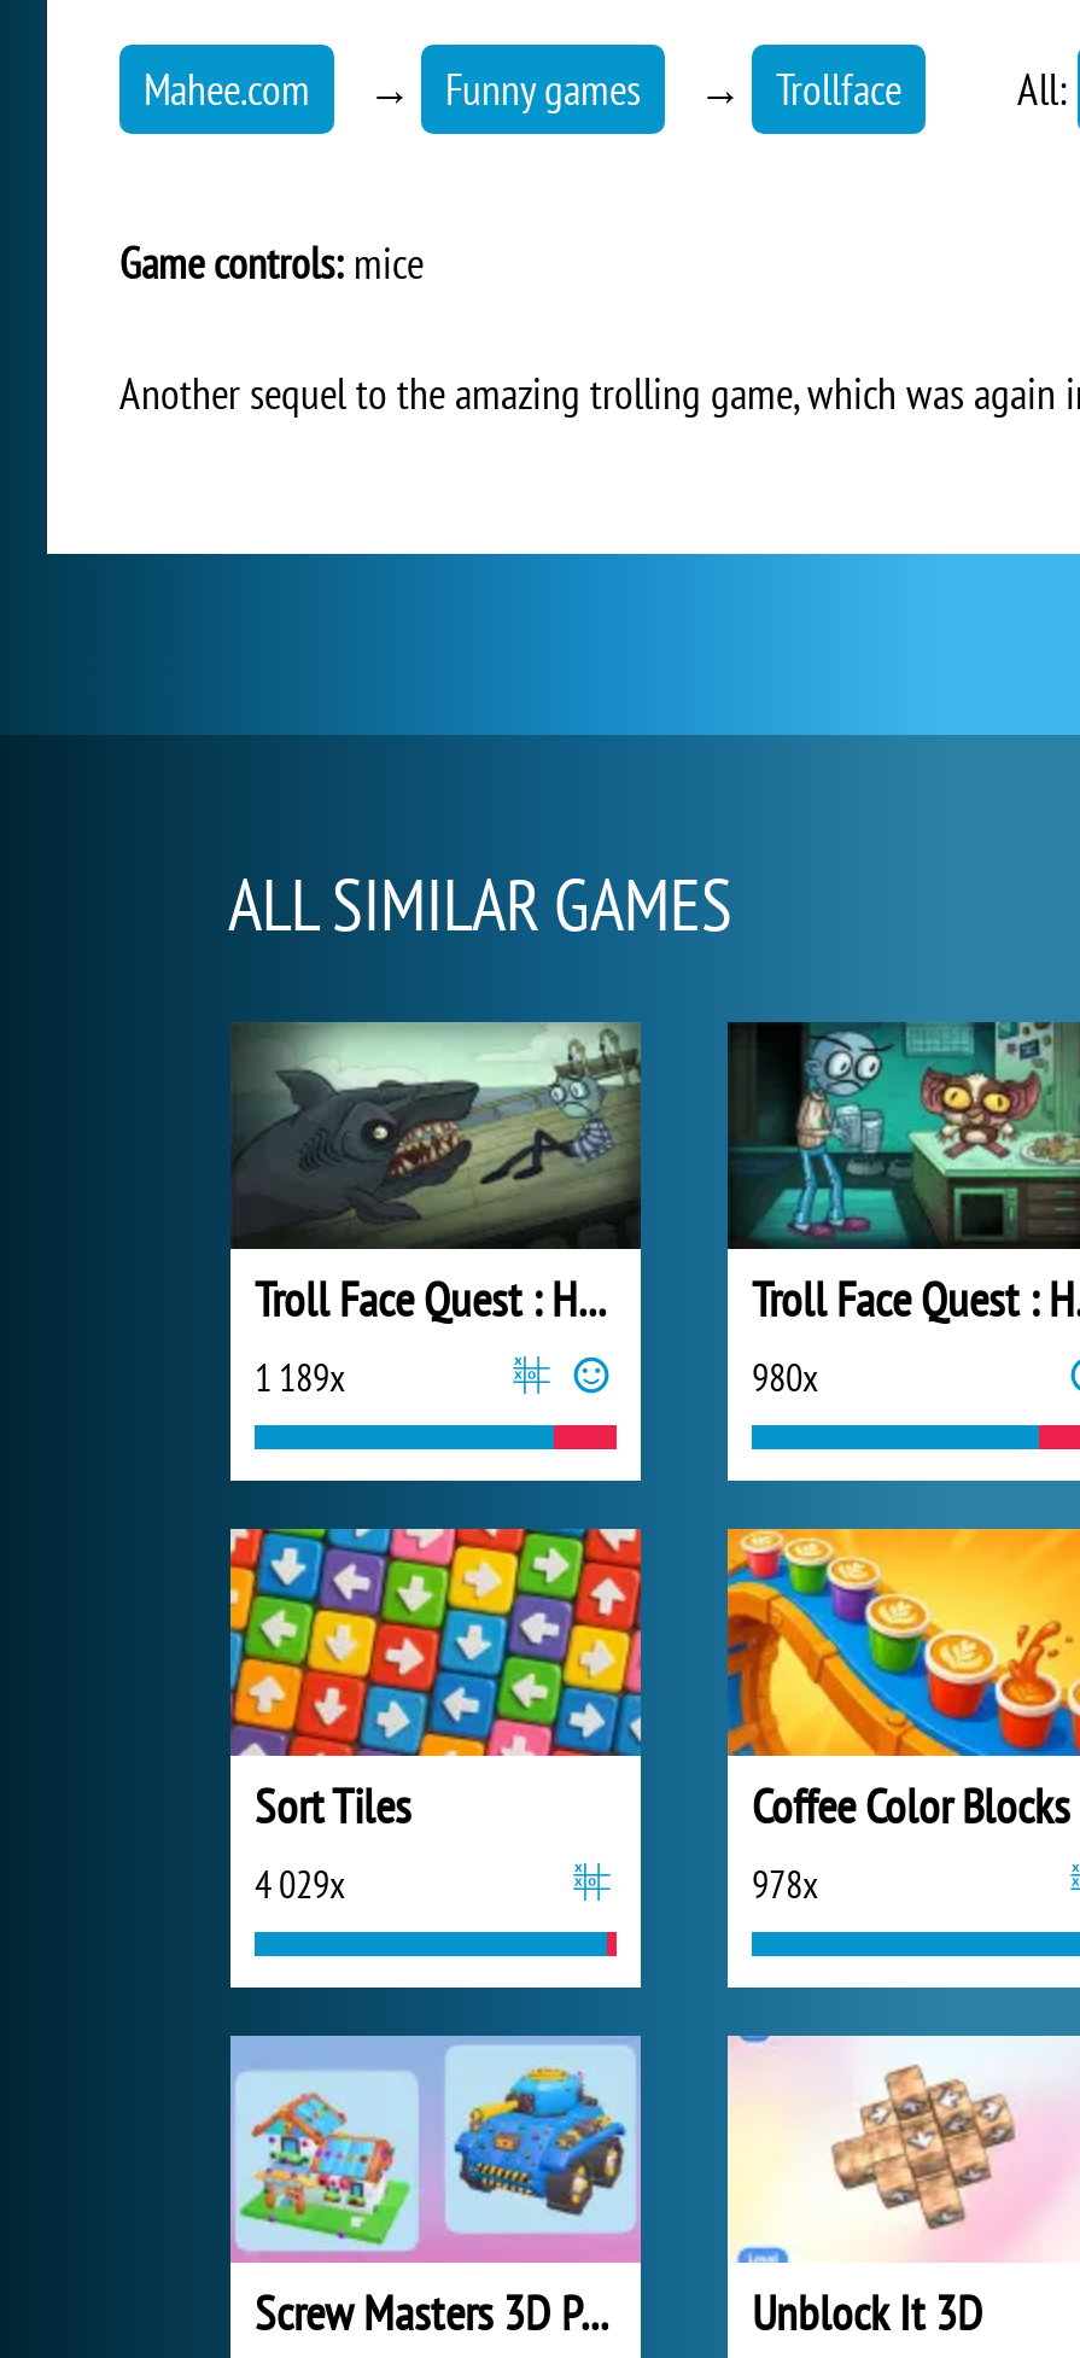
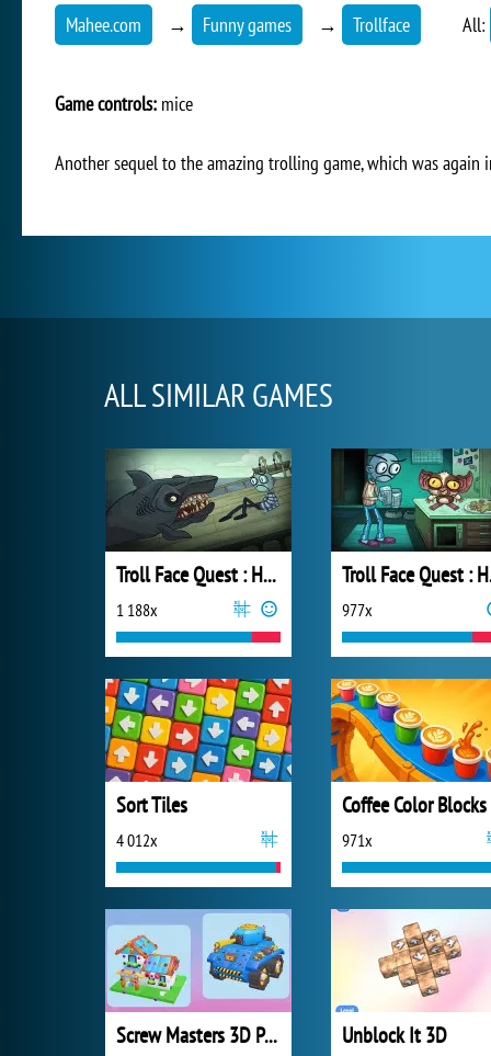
[255,1353,346,1401] 1 189x -> [116,599,158,621] 1 188x
[752,1353,819,1401] 980x -> [342,599,373,621] 977x
[255,1860,346,1908] 4 029x -> [116,829,158,851] 4 012x
[752,1860,819,1908] 978x -> [342,829,373,851] 971x

